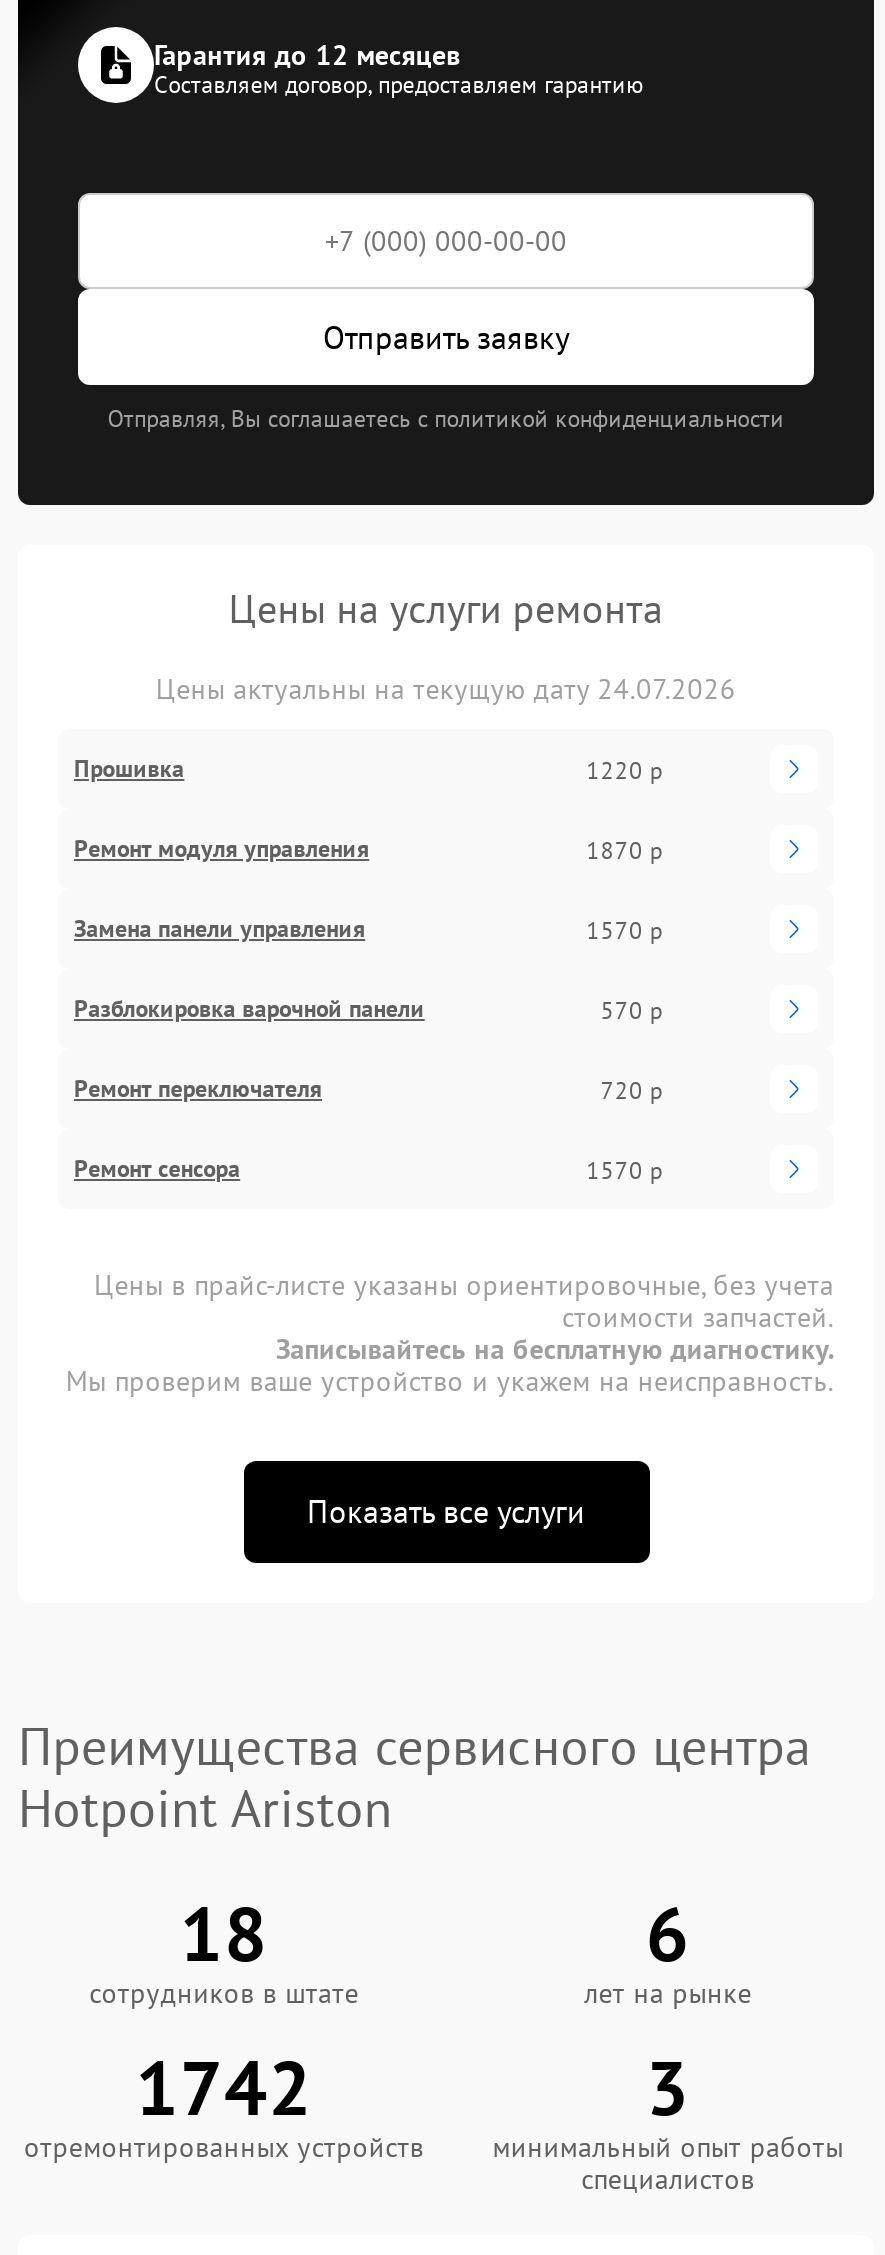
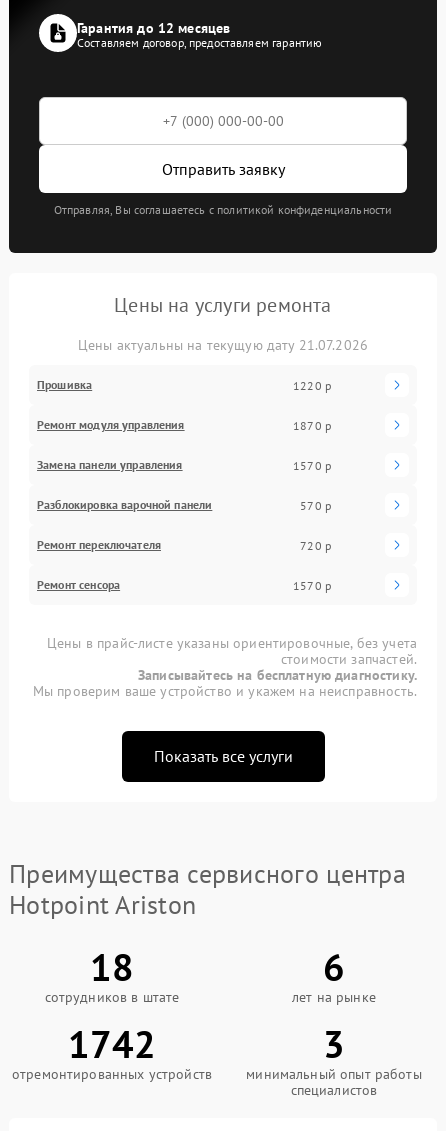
[156,671,736,707] Цены актуальны на текущую дату 24.07.2026 -> [78,336,368,354] Цены актуальны на текущую дату 21.07.2026

